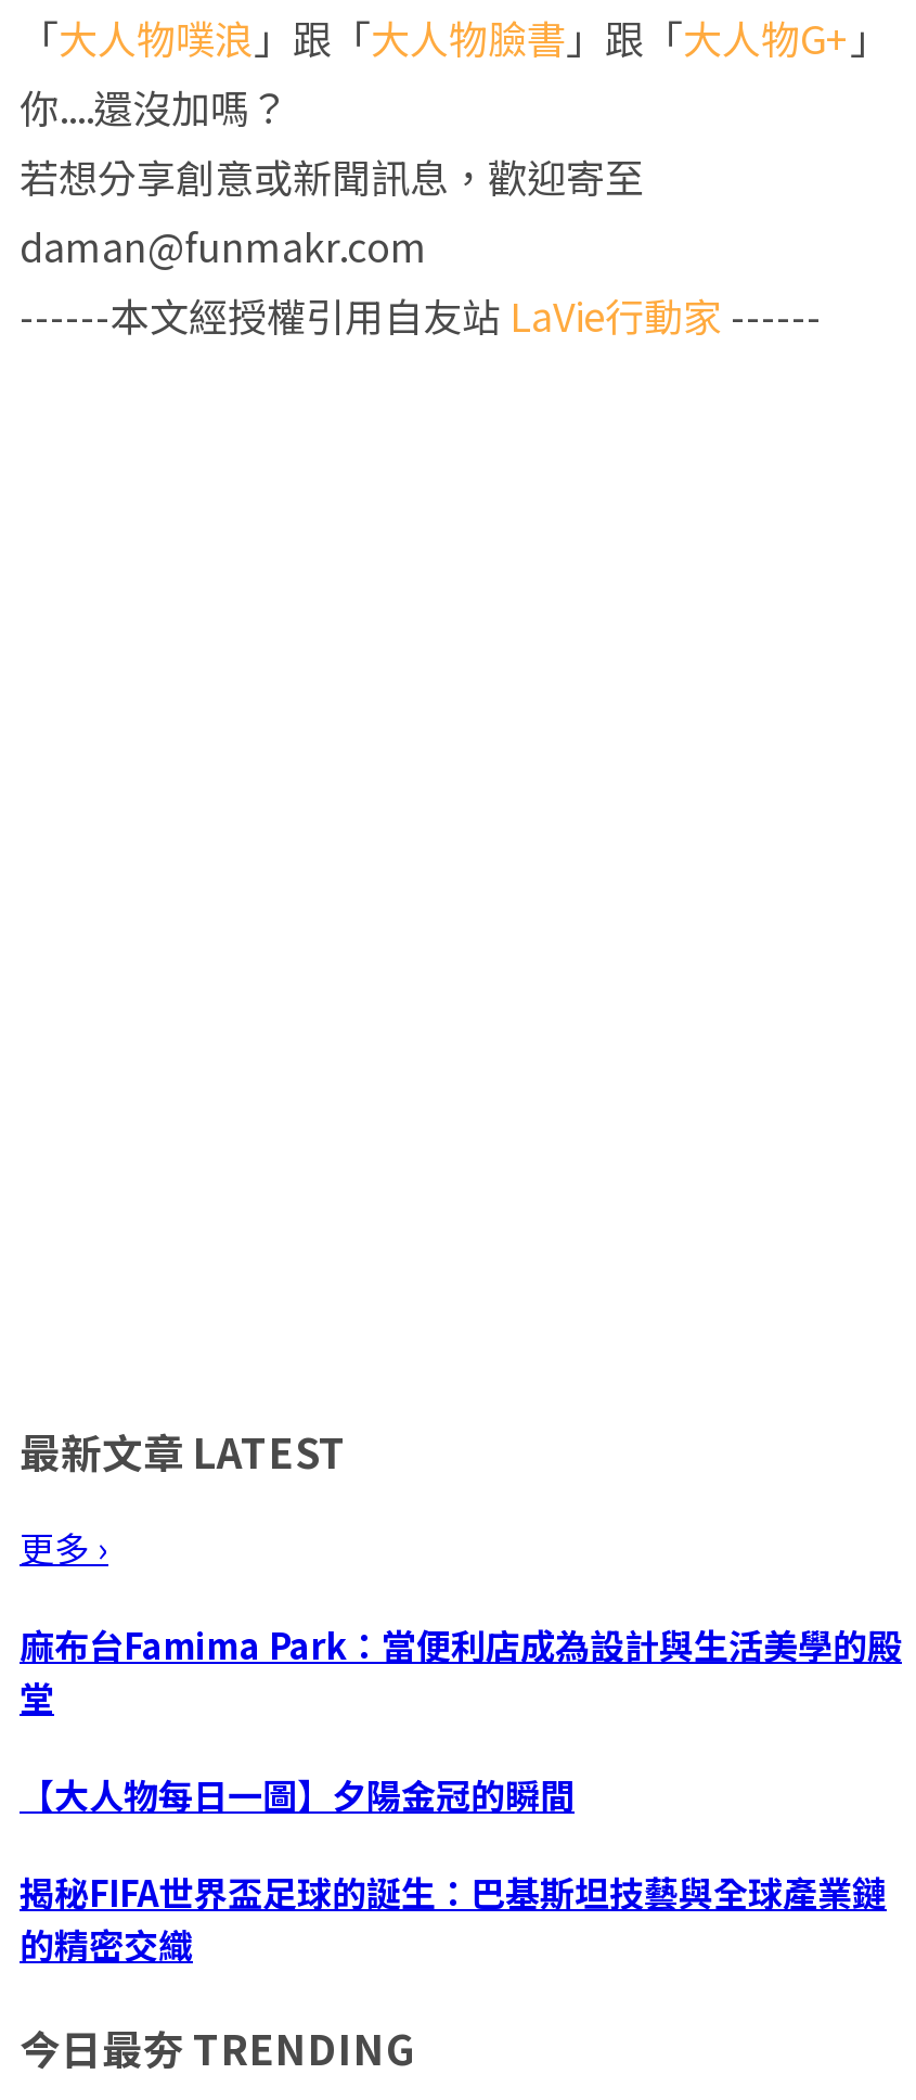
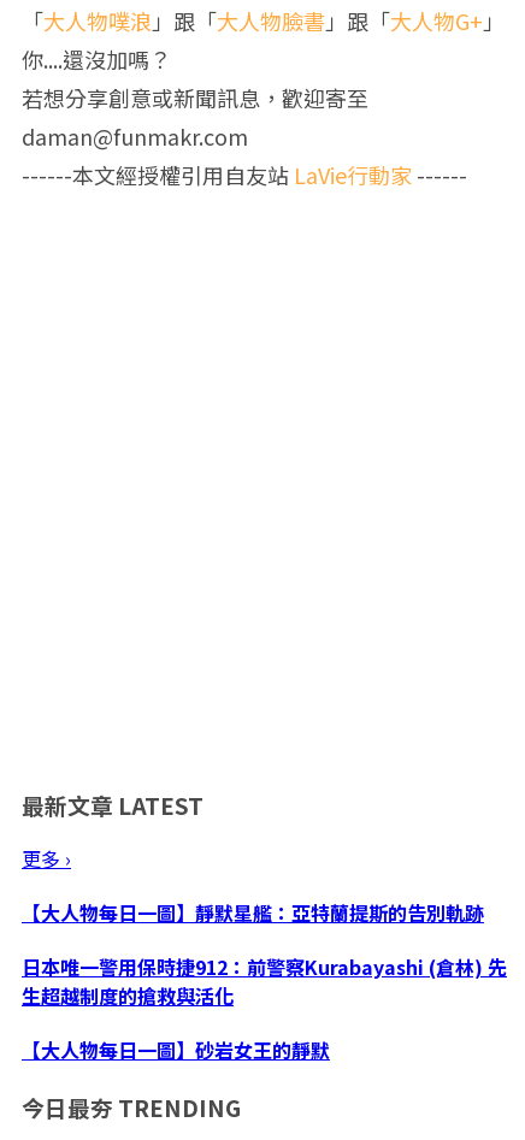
[20,1618,902,1722] 麻布台Famima Park：當便利店成為設計與生活美學的殿 | 堂 -> [22,898,484,927] 【大人物每日一圖】靜默星艦：亞特蘭提斯的告別軌跡
[20,1768,575,1820] 【大人物每日一圖】夕陽金冠的瞬間 -> [22,952,507,1010] 日本唯一警用保時捷912：前警察Kurabayashi (倉林) 先 | 生超越制度的搶救與活化
[20,1867,887,1971] 揭秘FIFA世界盃足球的誕生：巴基斯坦技藝與全球產業鏈 | 的精密交織 -> [22,1036,330,1065] 【大人物每日一圖】砂岩女王的靜默

